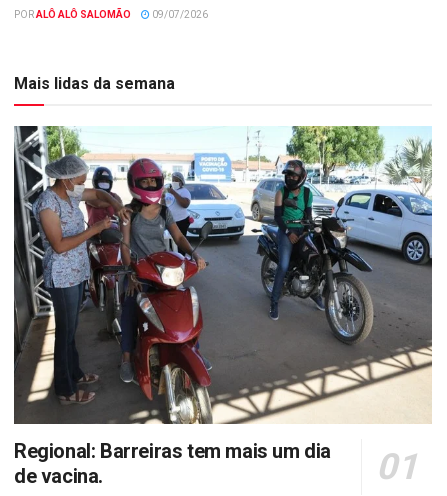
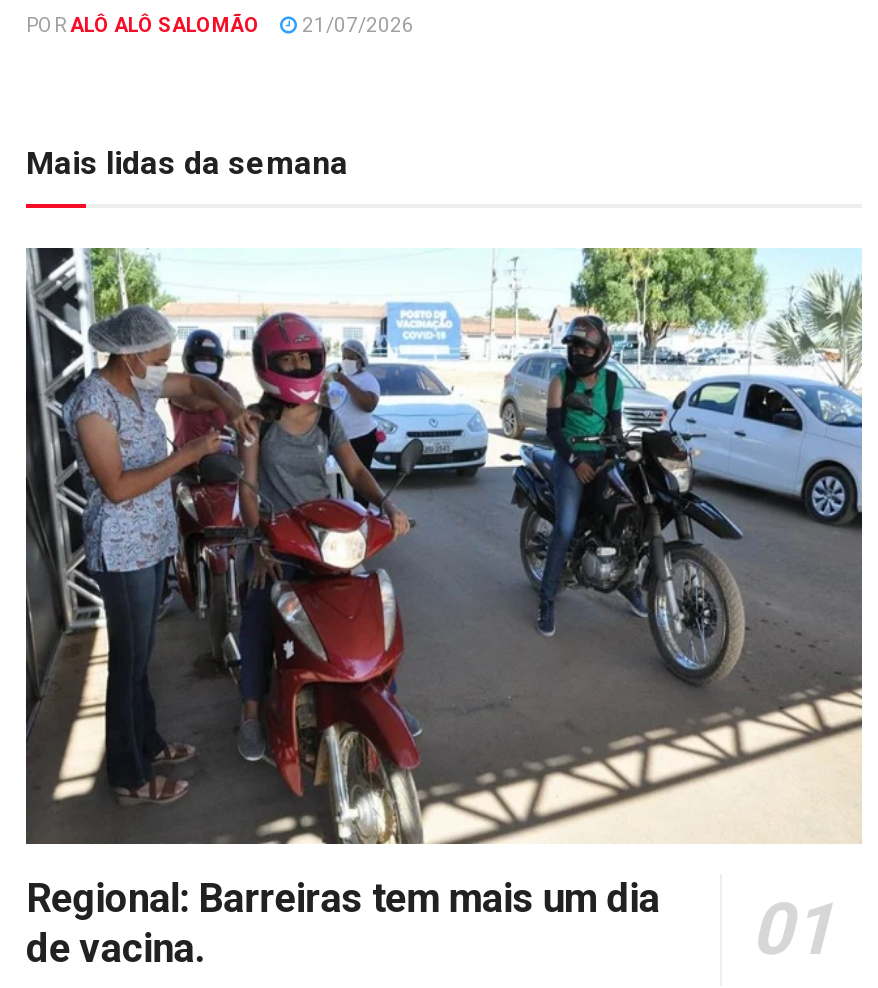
[14,9,208,20] POR ALÔ ALÔ SALOMÃO 09/07/2026 -> [26,13,414,35] POR ALÔ ALÔ SALOMÃO 21/07/2026

